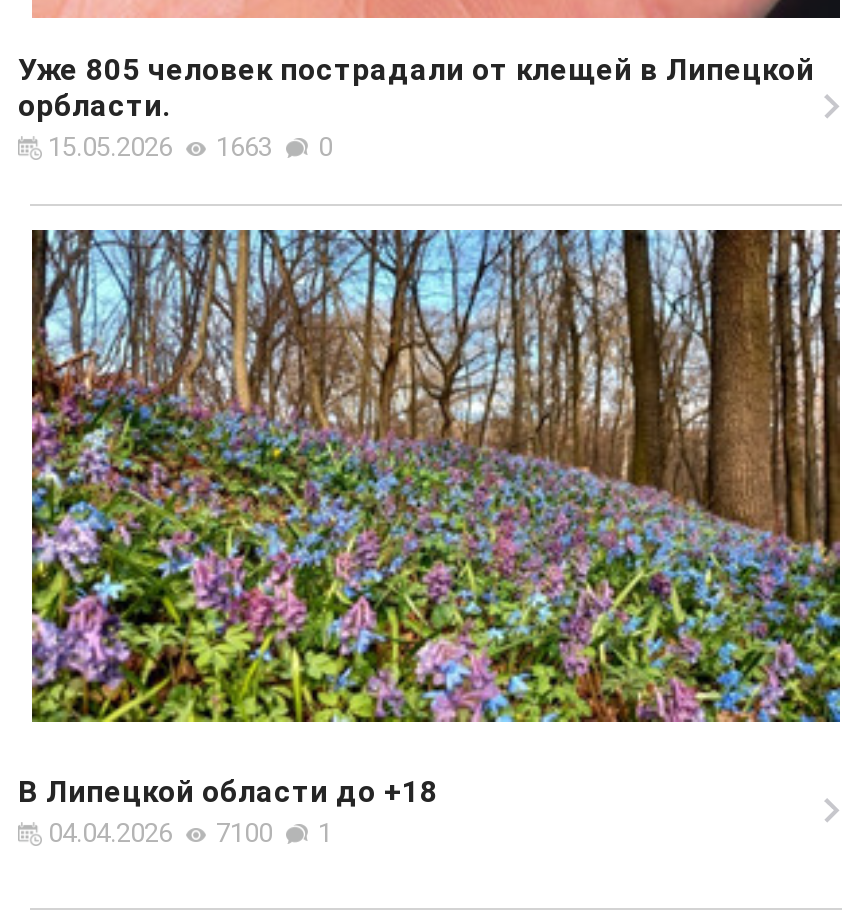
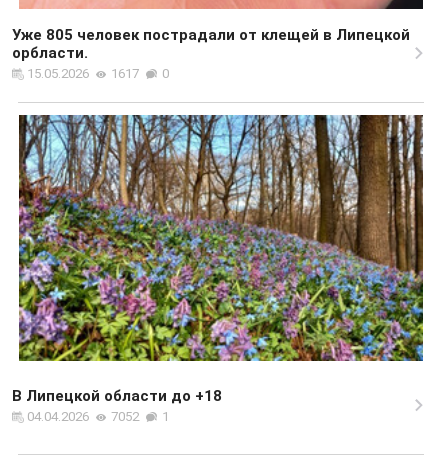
[48,131,332,161] 15.05.2026 1663 0 -> [27,66,169,81] 15.05.2026 1617 0
[48,817,332,847] 04.04.2026 7100 1 -> [27,409,169,424] 04.04.2026 7052 1

